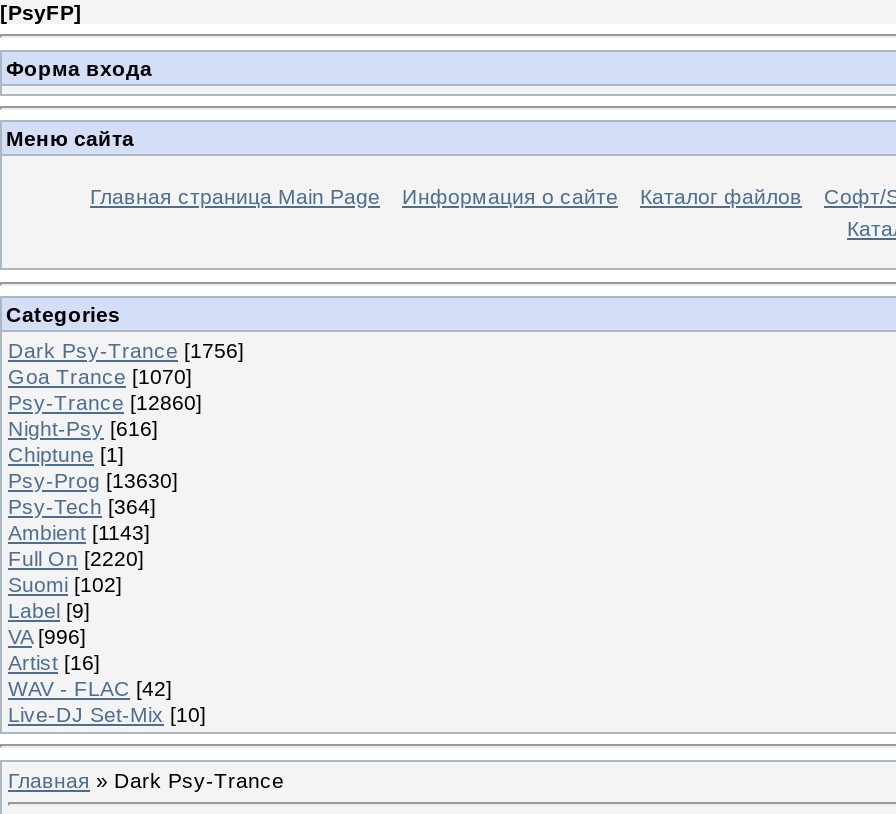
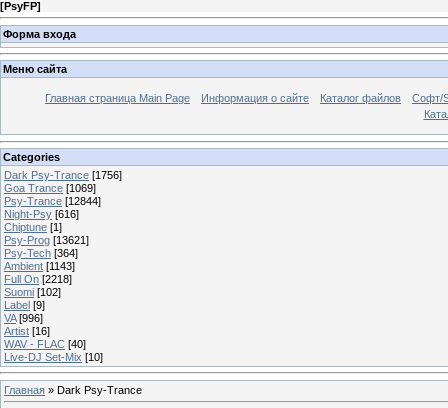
[8,364,192,388] Goa Trance [1070] -> [4,182,96,194] Goa Trance [1069]
[8,390,202,414] Psy-Trance [12860] -> [4,195,101,207] Psy-Trance [12844]
[8,468,178,492] Psy-Prog [13630] -> [4,234,89,246] Psy-Prog [13621]
[8,546,144,570] Full On [2220] -> [4,273,72,285] Full On [2218]
[8,676,172,700] WAV - FLAC [42] -> [4,338,86,350] WAV - FLAC [40]

